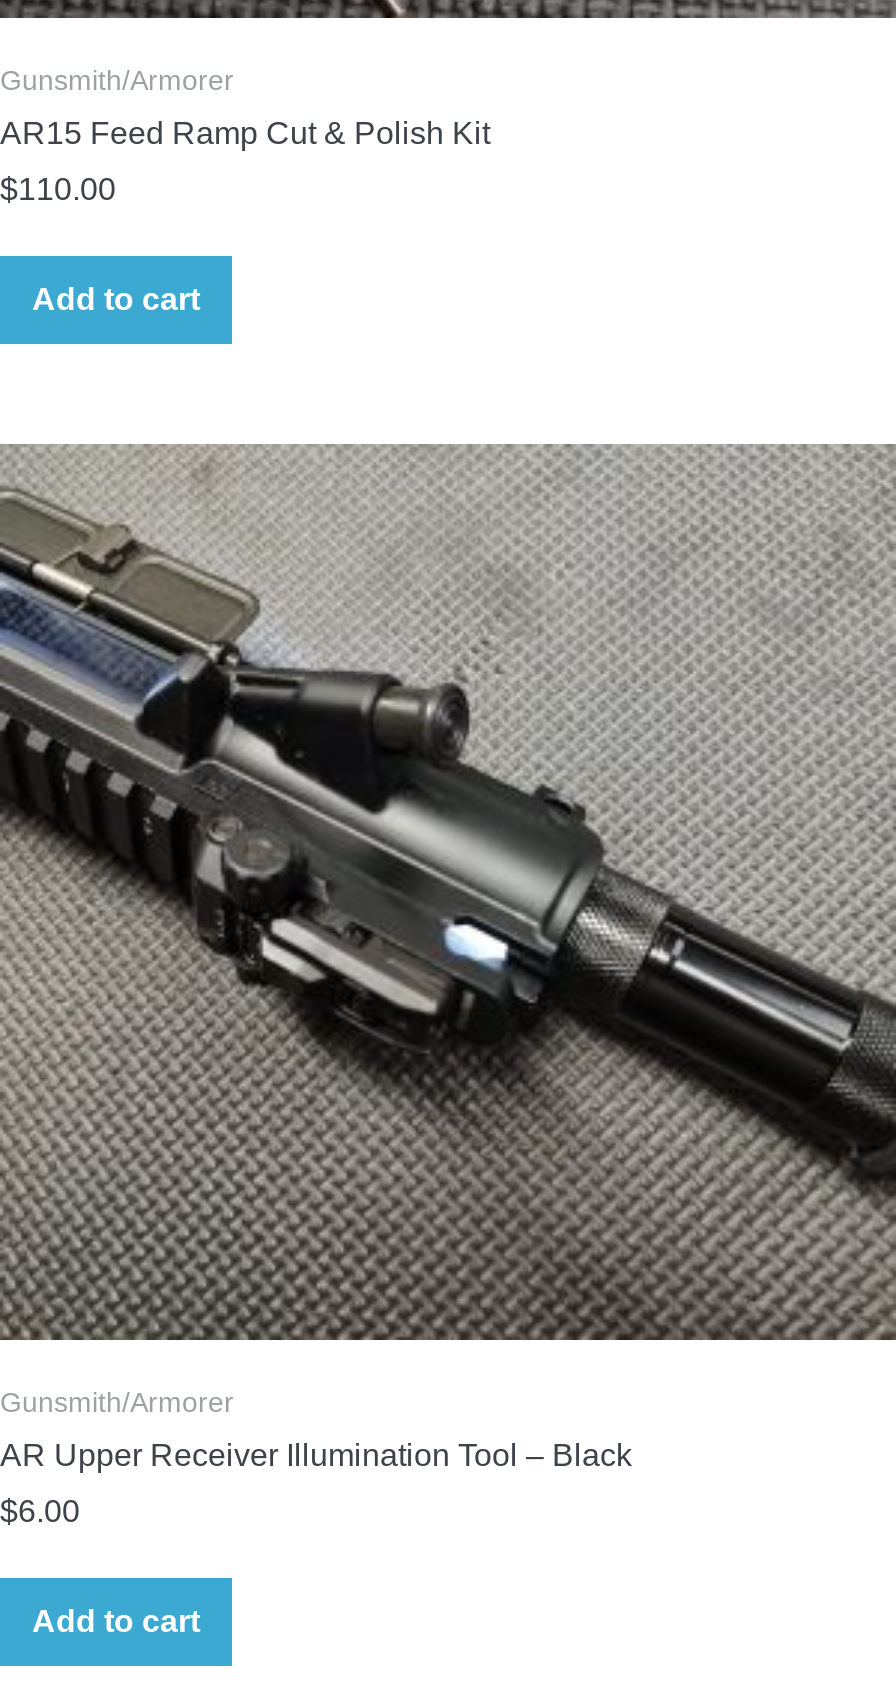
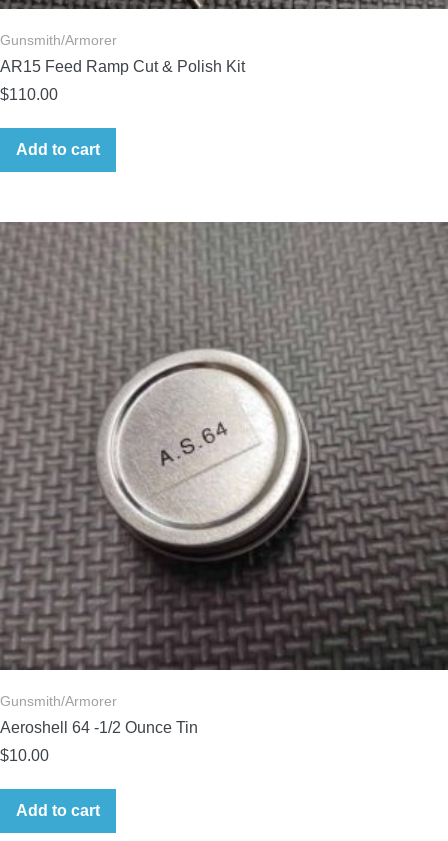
[6,444,890,1340] [image] -> [3,222,445,670] [image]
[0,1439,632,1473] AR Upper Receiver Illumination Tool – Black -> [0,719,198,736] Aeroshell 64 -1/2 Ounce Tin
[0,1495,80,1529] $6.00 -> [0,747,49,764] $10.00

